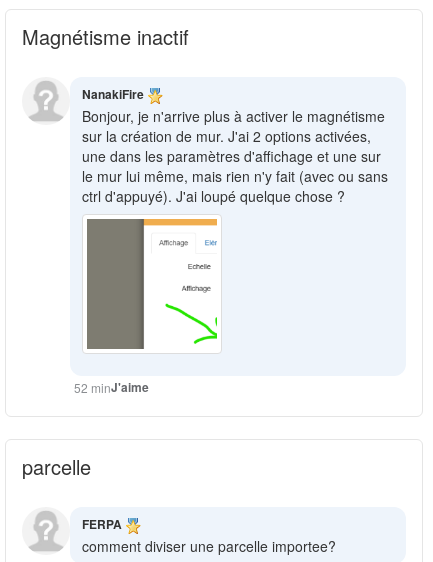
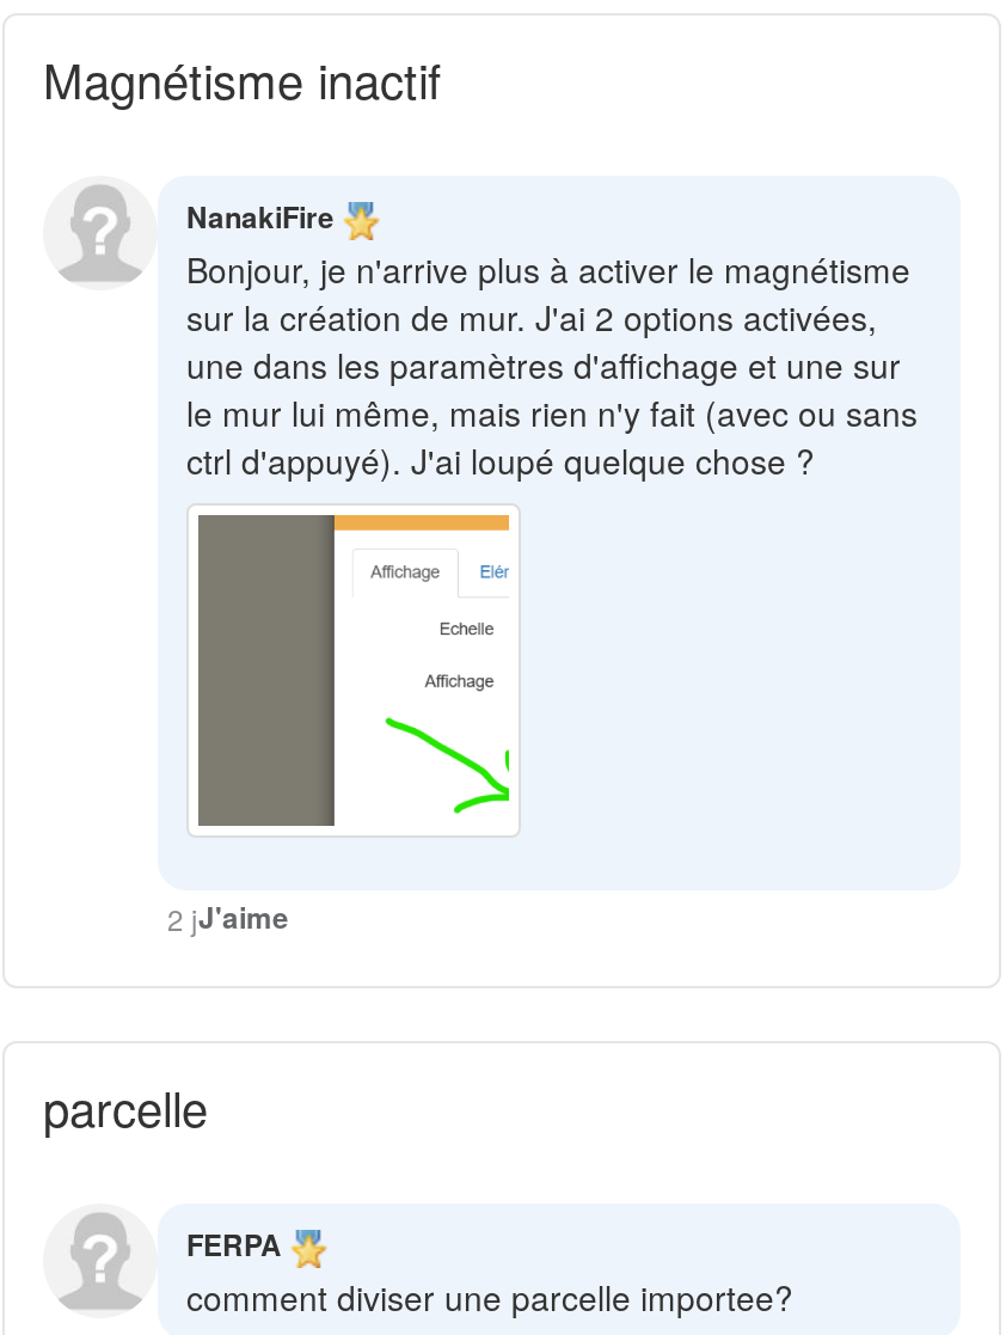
[74,378,149,396] 52 min J'aime -> [167,895,289,938] 2 j J'aime

